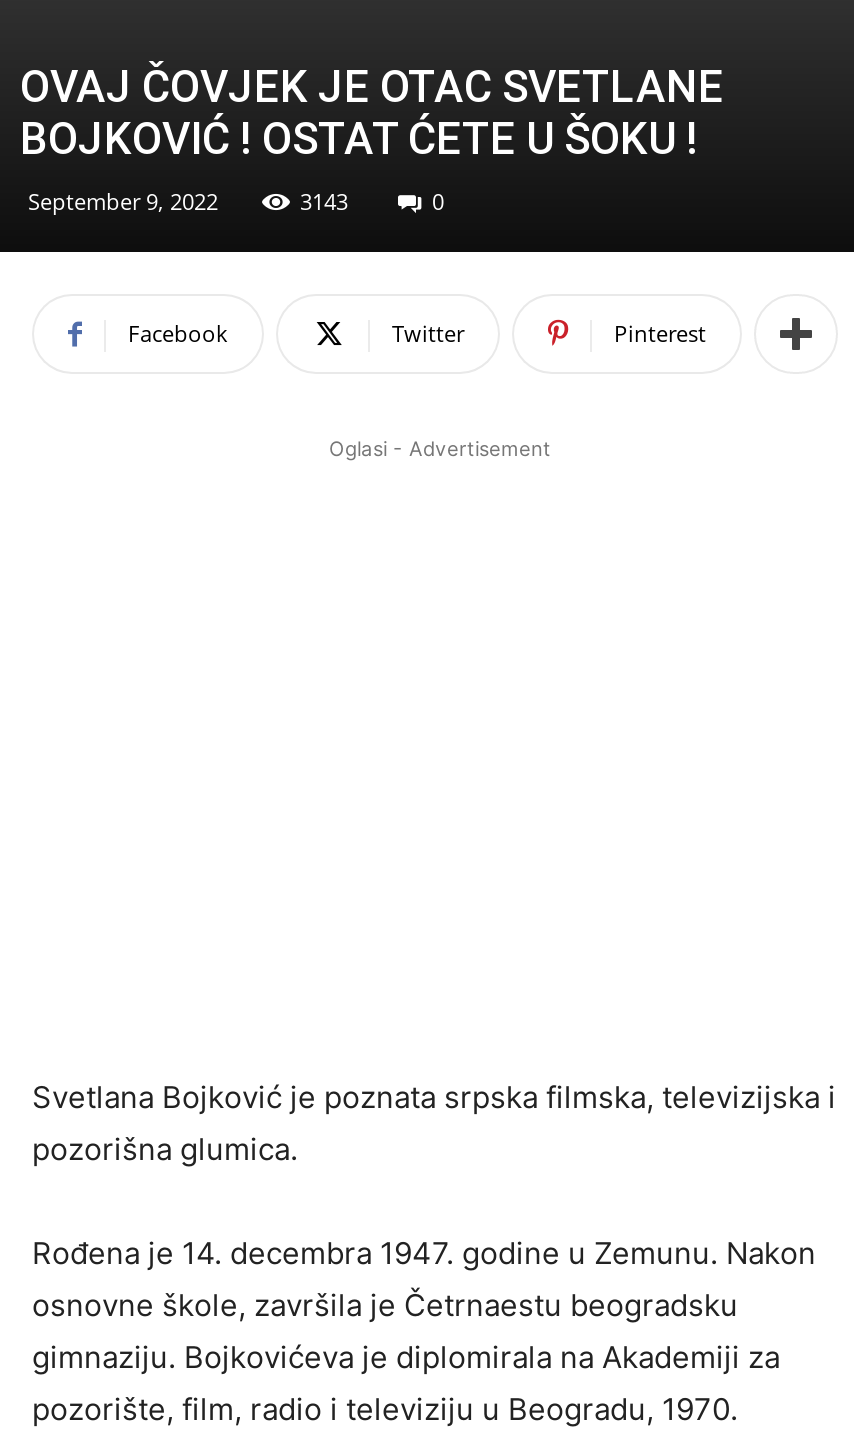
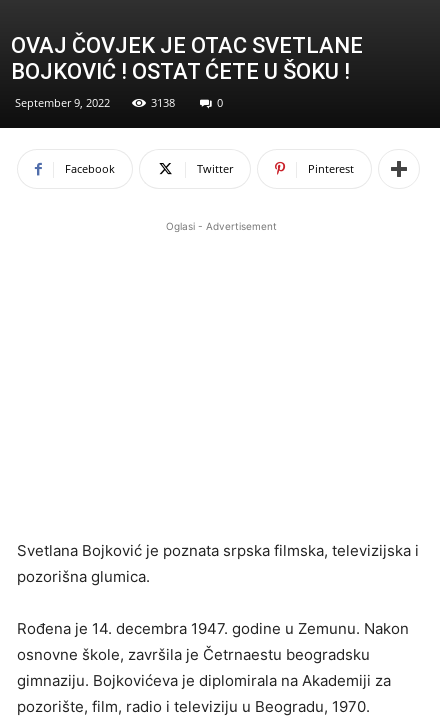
[300,186,348,216] 3143 -> [151,95,175,110] 3138

